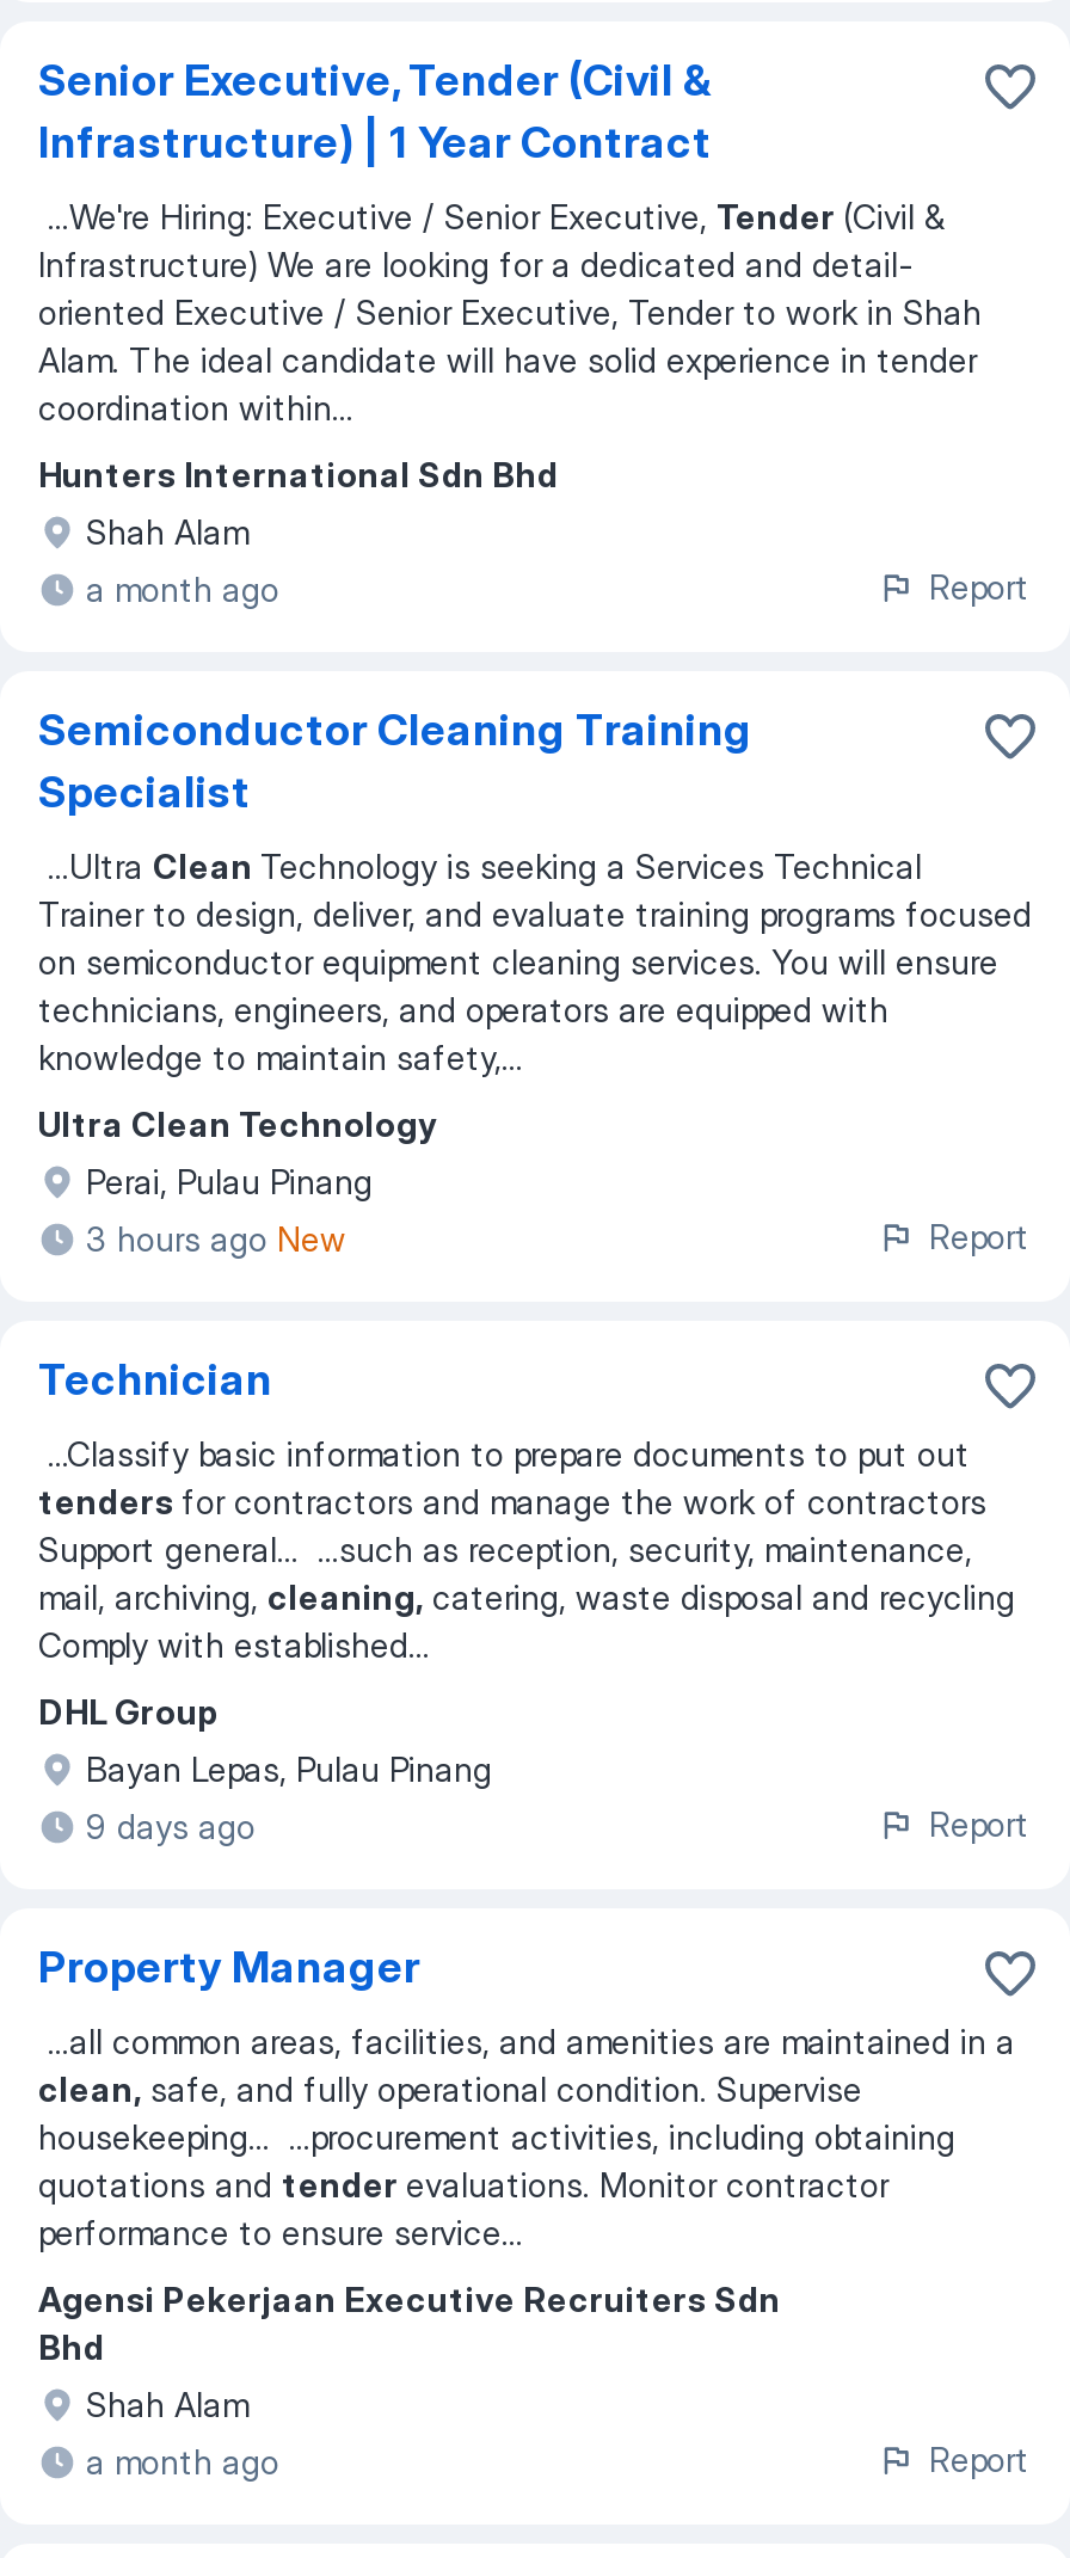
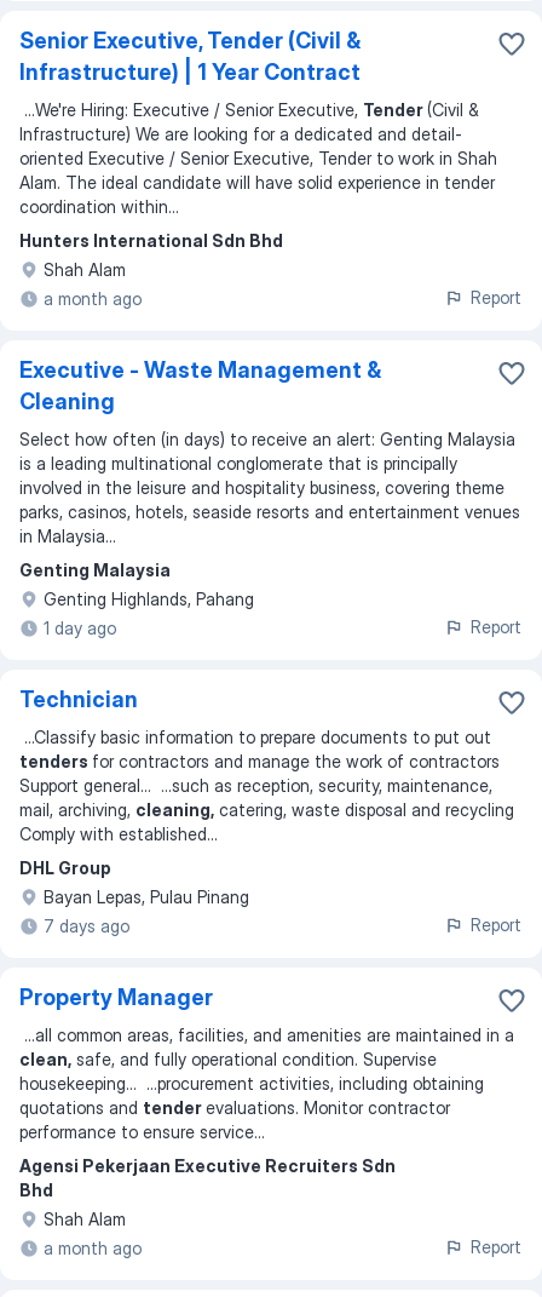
[38,705,752,817] Semiconductor Cleaning Training | Specialist -> [19,357,381,414] Executive - Waste Management & | Cleaning
[38,846,1032,1077] ...Ultra Clean Technology is seeking a Services Technical | Trainer to design, deliver, and evaluate training programs focused | on semiconductor equipment cleaning services. You will ensure | technicians, engineers, and operators are equipped with | knowledge to maintain safety,... -> [19,429,520,546] Select how often (in days) to receive an alert: Genting Malaysia | is a leading multinational conglomerate that is principally | involved in the leisure and hospitality business, covering theme | parks, casinos, hotels, seaside resorts and entertainment venues | in Malaysia...
[38,1103,437,1259] Ultra Clean Technology | Perai, Pulau Pinang | 3 hours ago New -> [19,559,254,638] Genting Malaysia | Genting Highlands, Pahang | 1 day ago
[86,1806,256,1846] 9 days ago -> [44,916,129,936] 7 days ago

